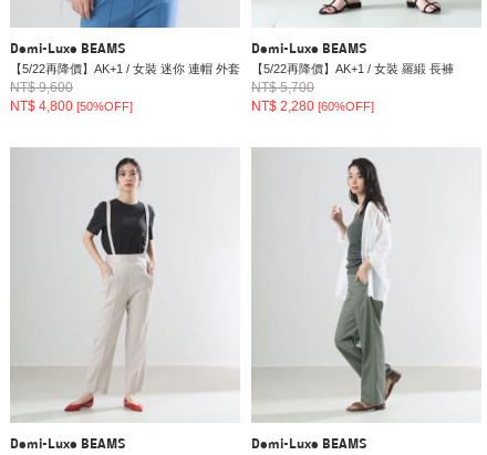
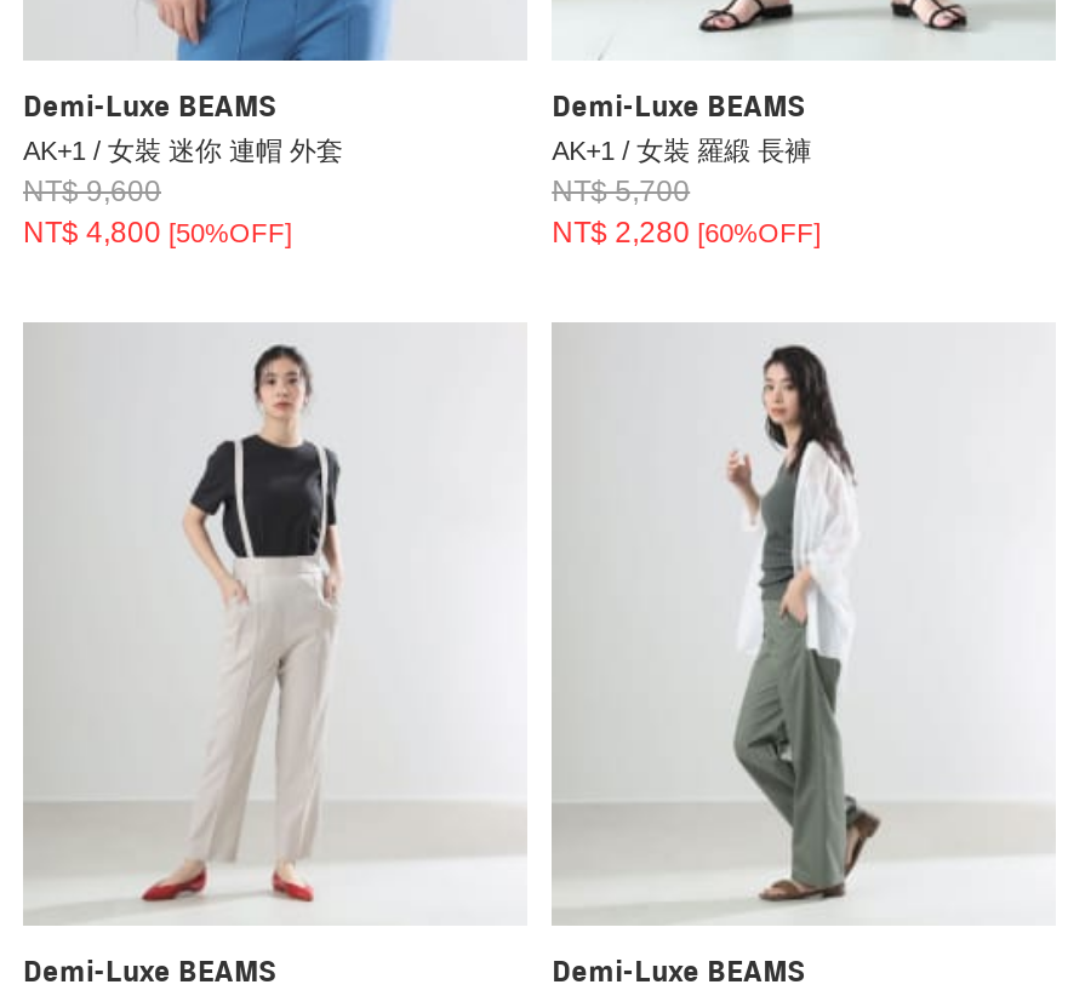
[10,62,240,75] 【5/22再降價】AK+1 / 女裝 迷你 連帽 外套 -> [23,135,343,164] AK+1 / 女裝 迷你 連帽 外套
[251,62,454,75] 【5/22再降價】AK+1 / 女裝 羅緞 長褲 -> [552,135,811,164] AK+1 / 女裝 羅緞 長褲

